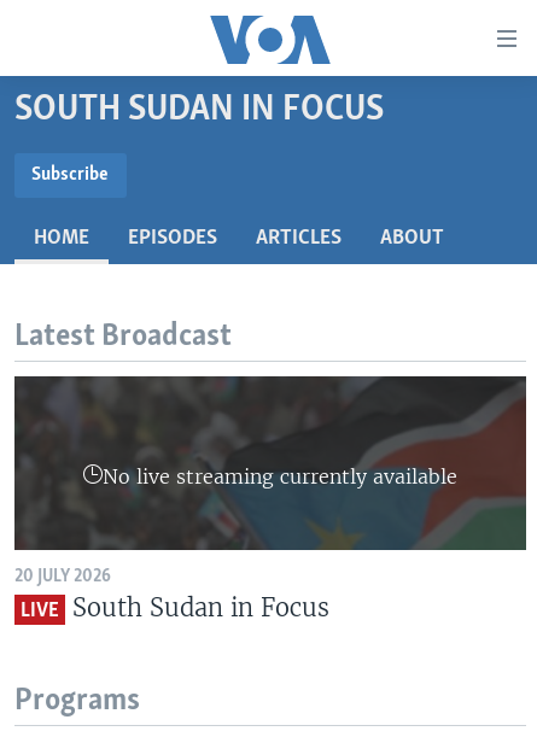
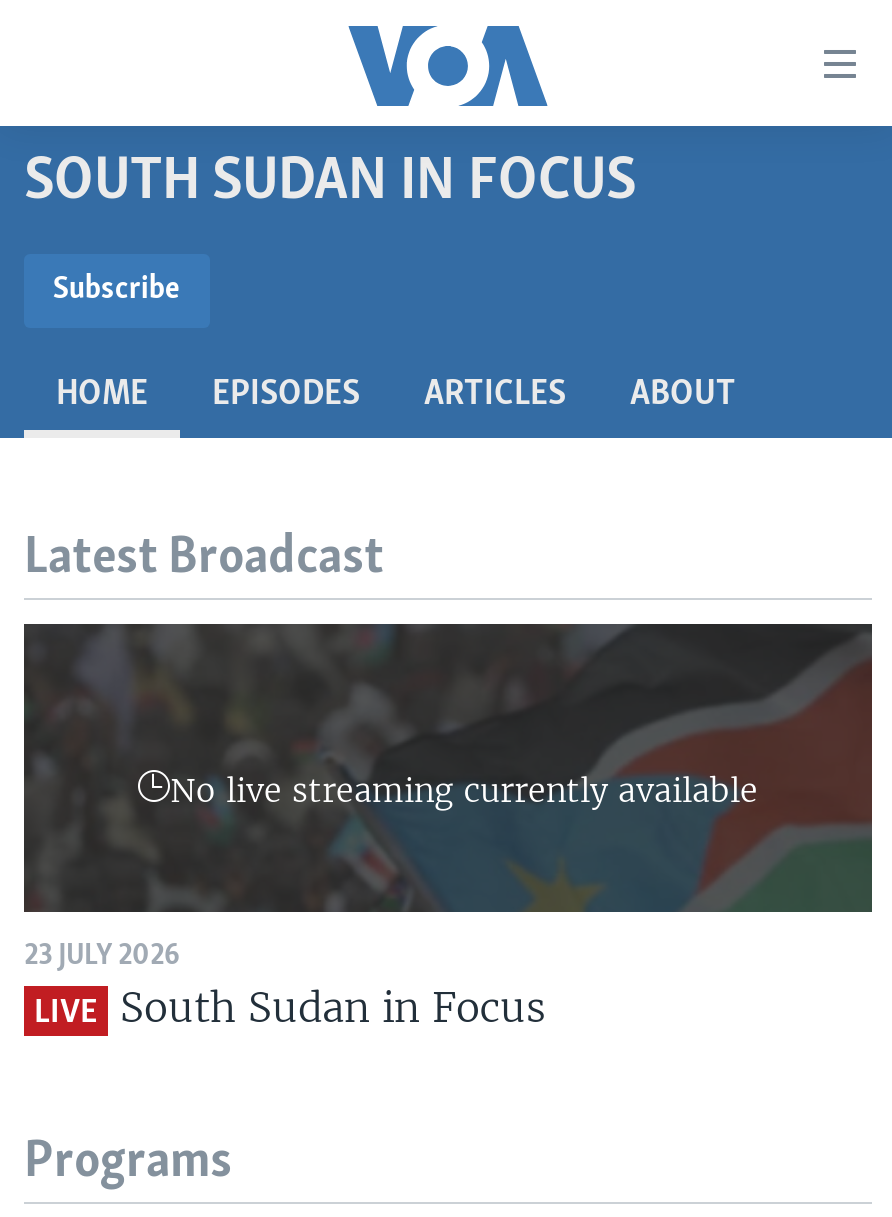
[14,567,111,586] 20 JULY 2026 -> [24,940,180,972] 23 JULY 2026

